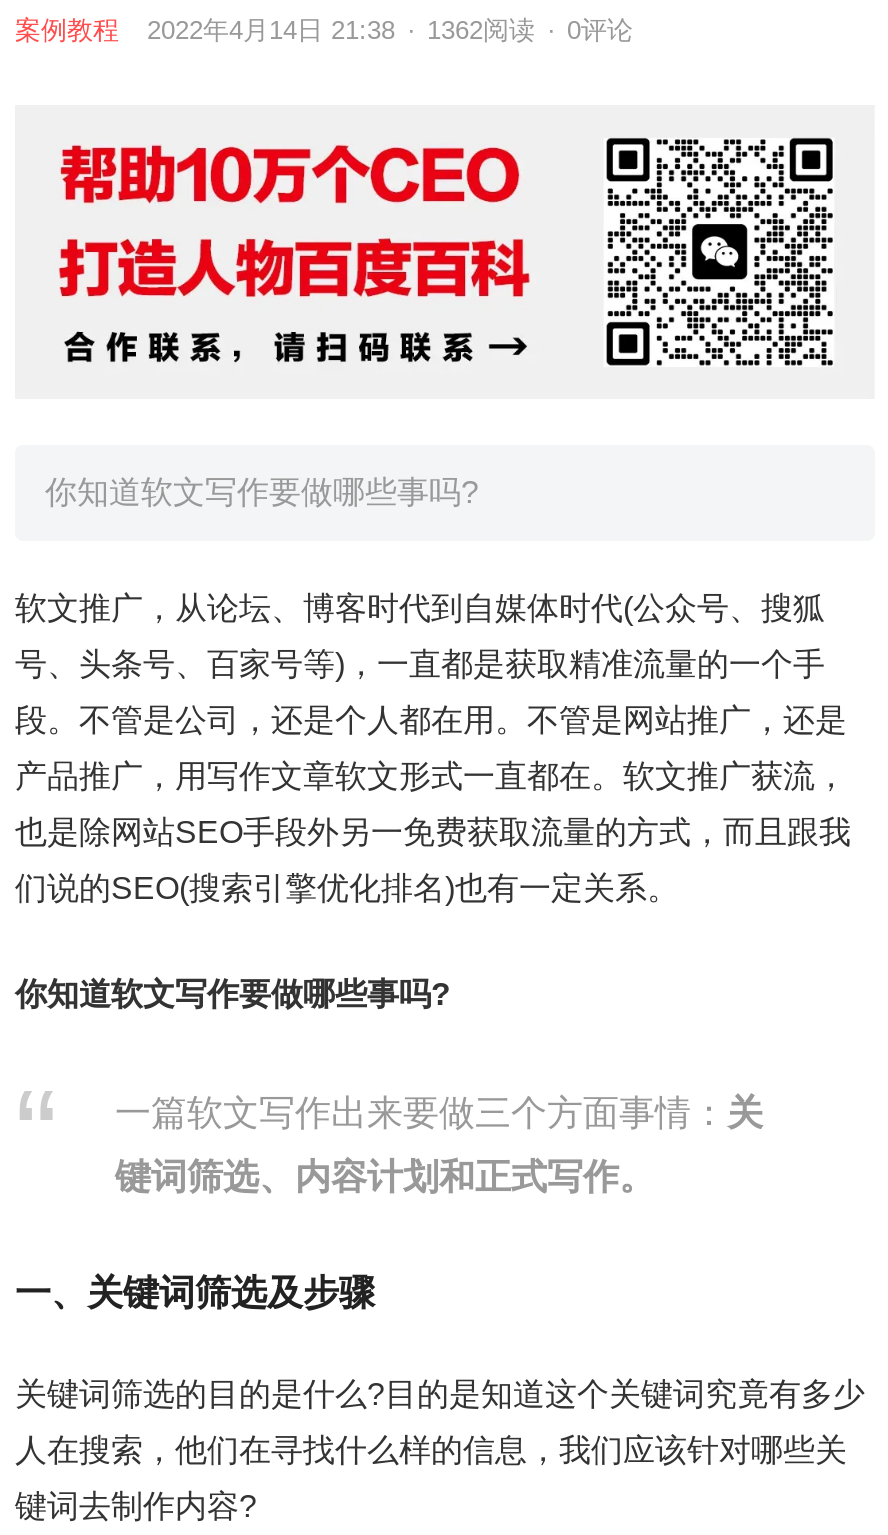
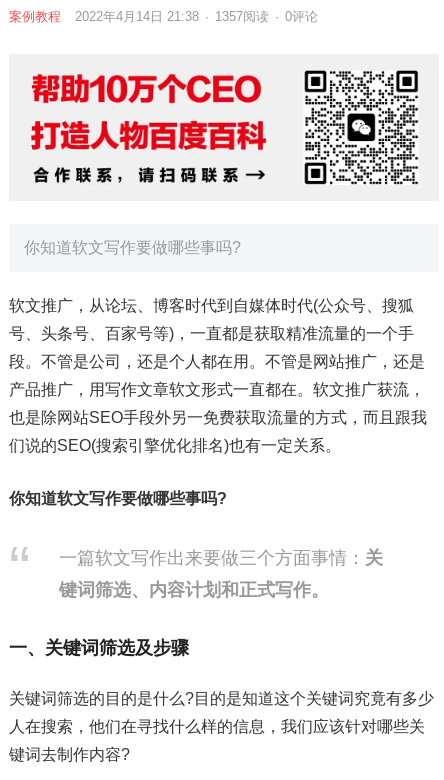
[147,15,633,45] 2022年4月14日 21:38 · 1362阅读 · 0评论 -> [75,9,318,24] 2022年4月14日 21:38 · 1357阅读 · 0评论

